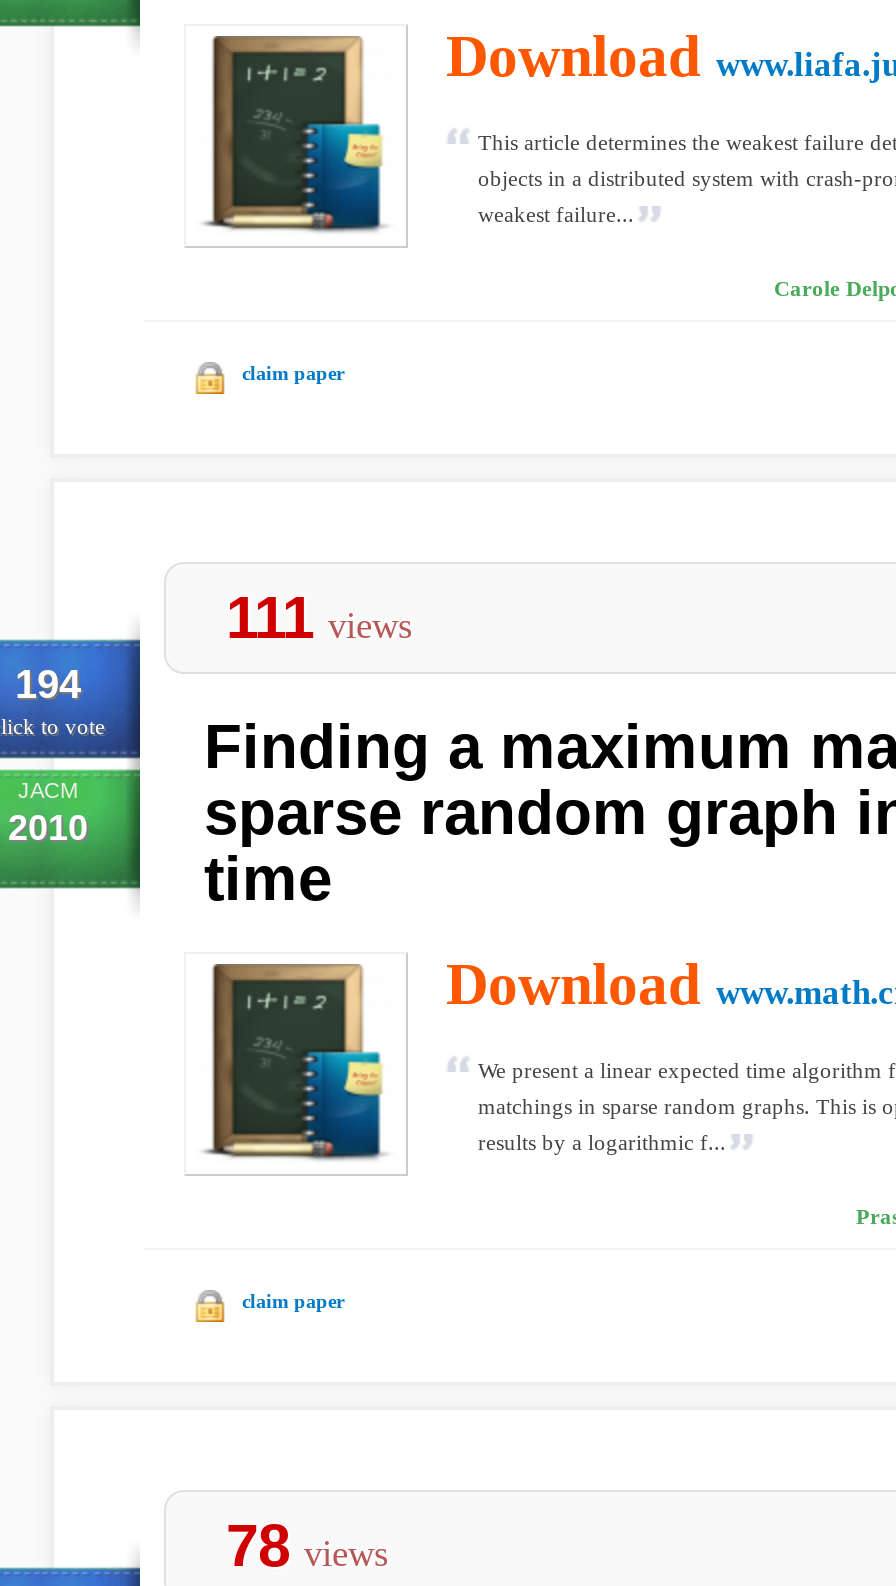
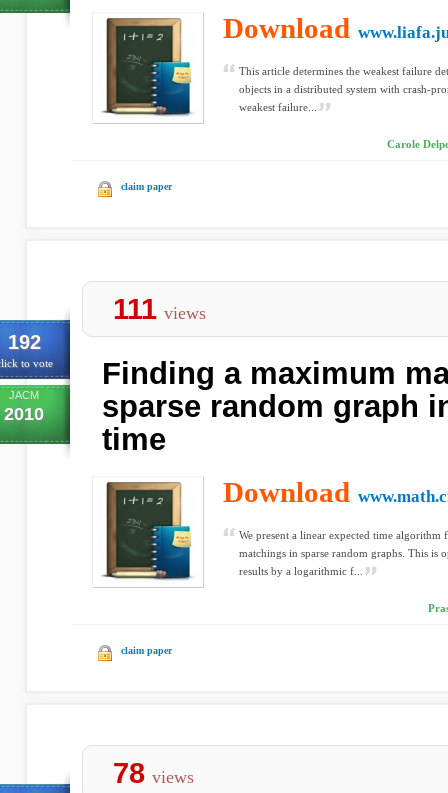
[15,662,81,706] 194 -> [7,331,40,353] 192

